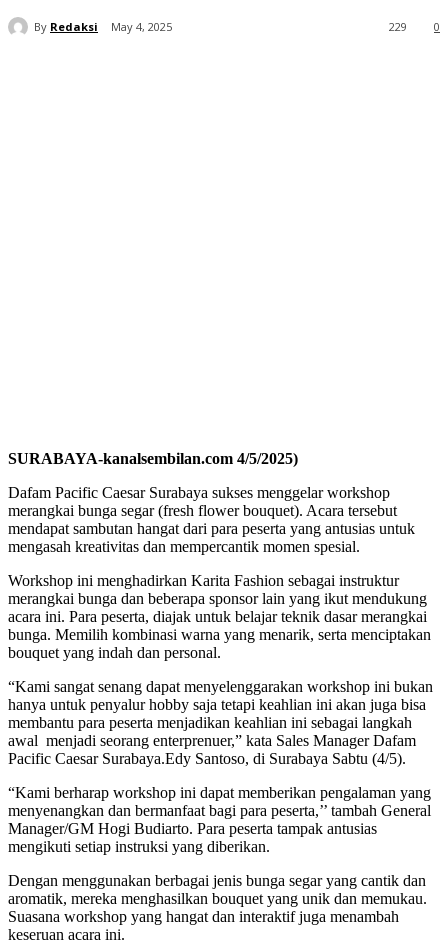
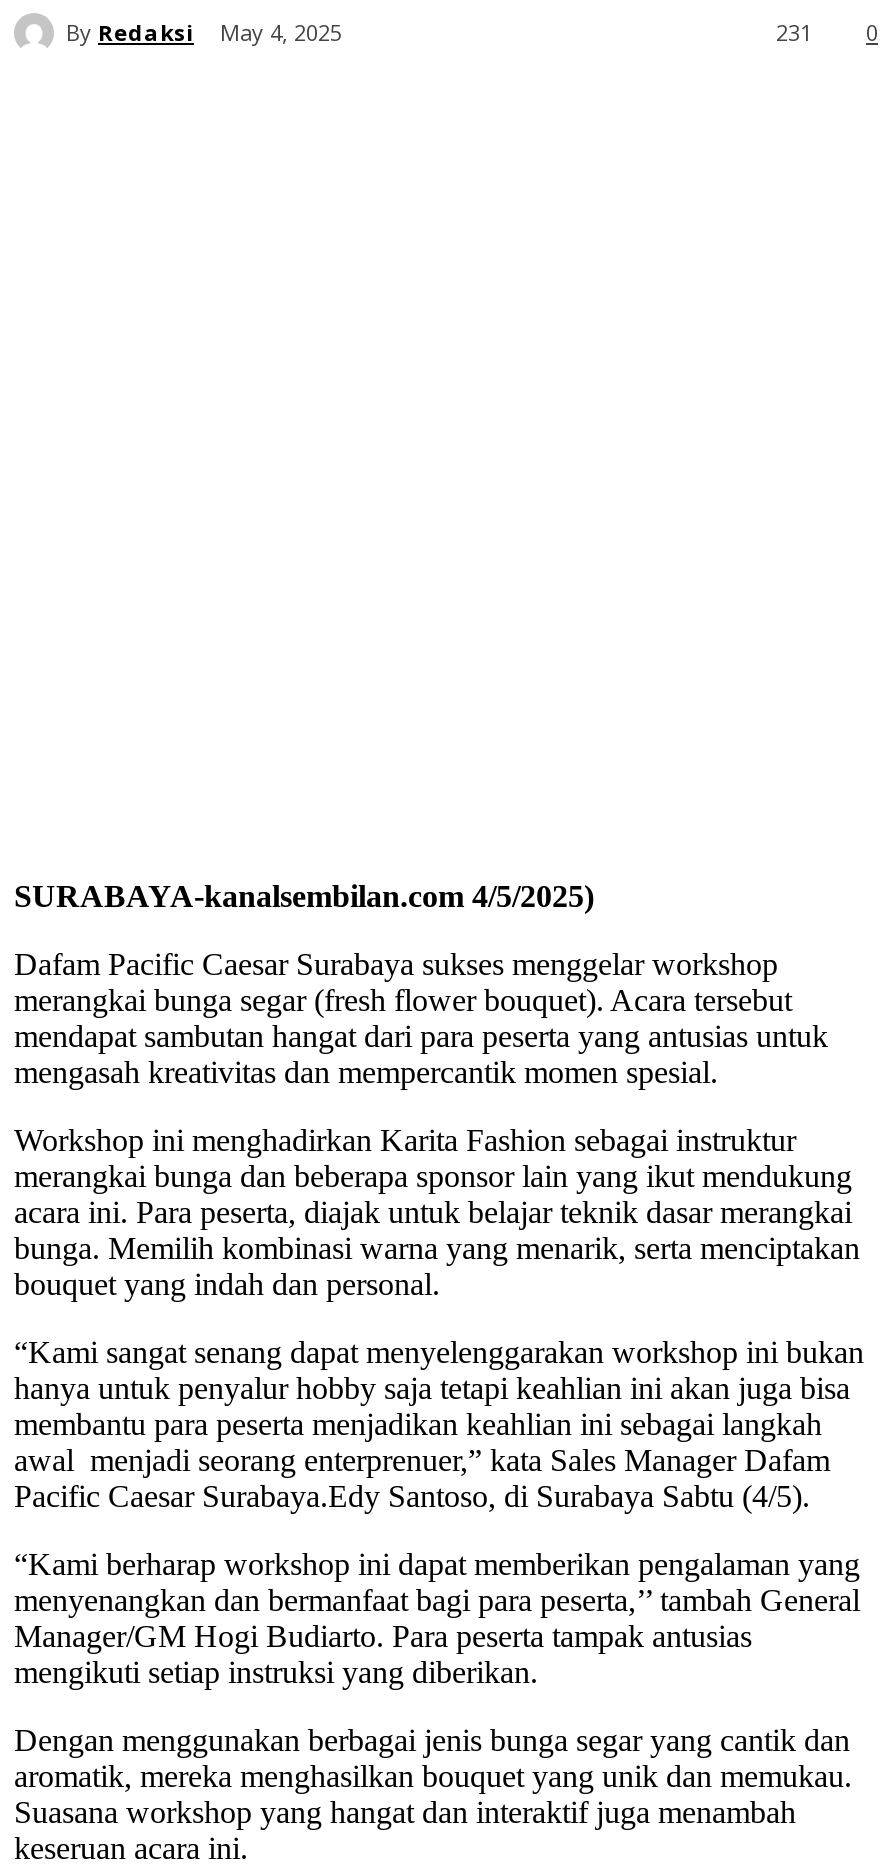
[389,19,440,34] 229 0 -> [776,17,878,47] 231 0

